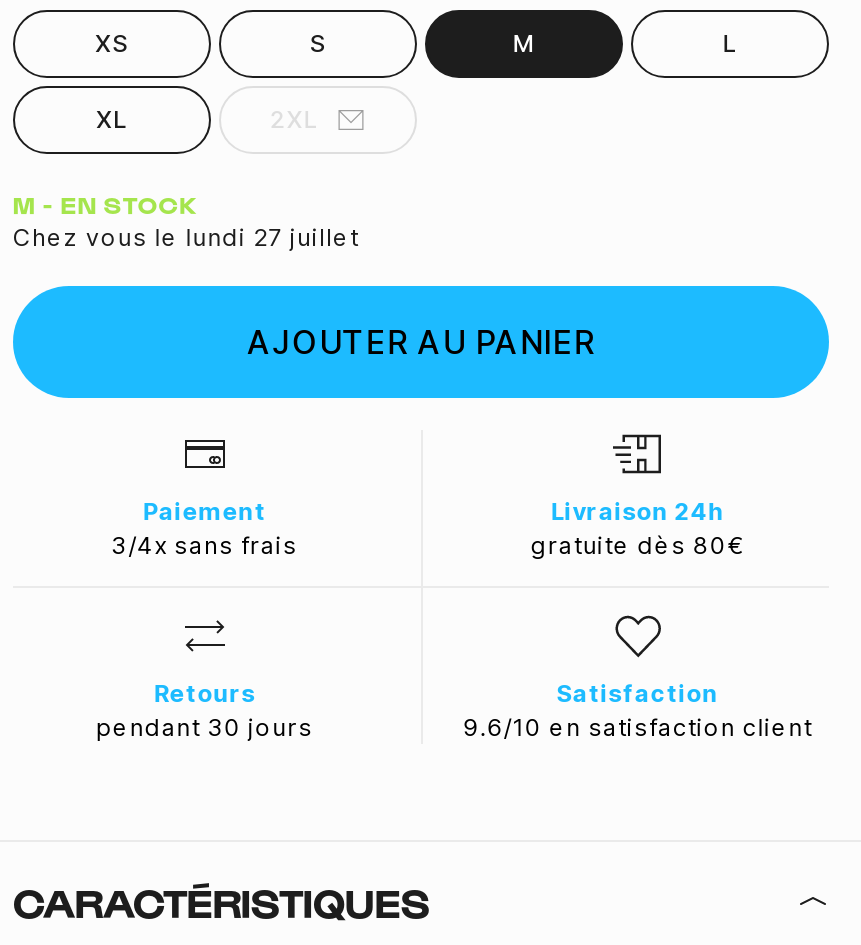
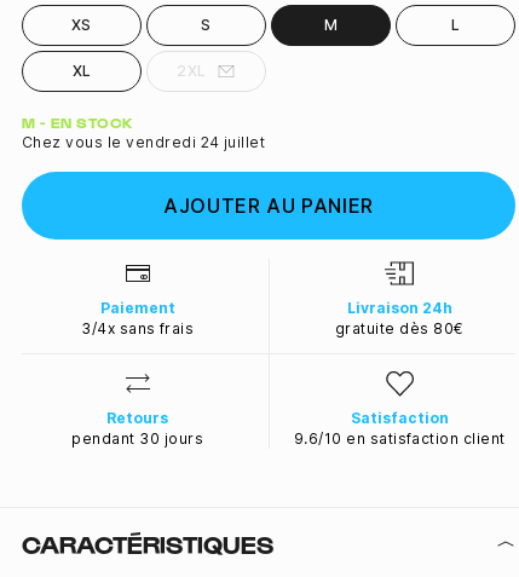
[13,222,359,252] Chez vous le lundi 27 juillet -> [22,133,265,151] Chez vous le vendredi 24 juillet

